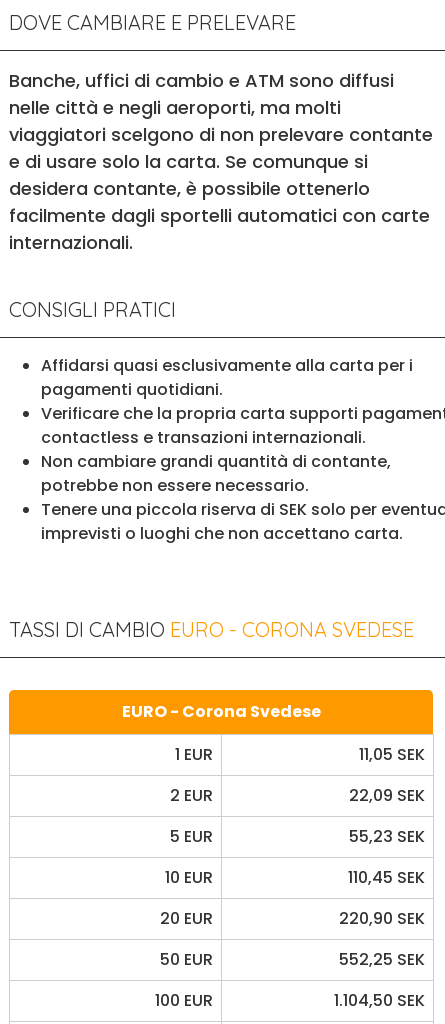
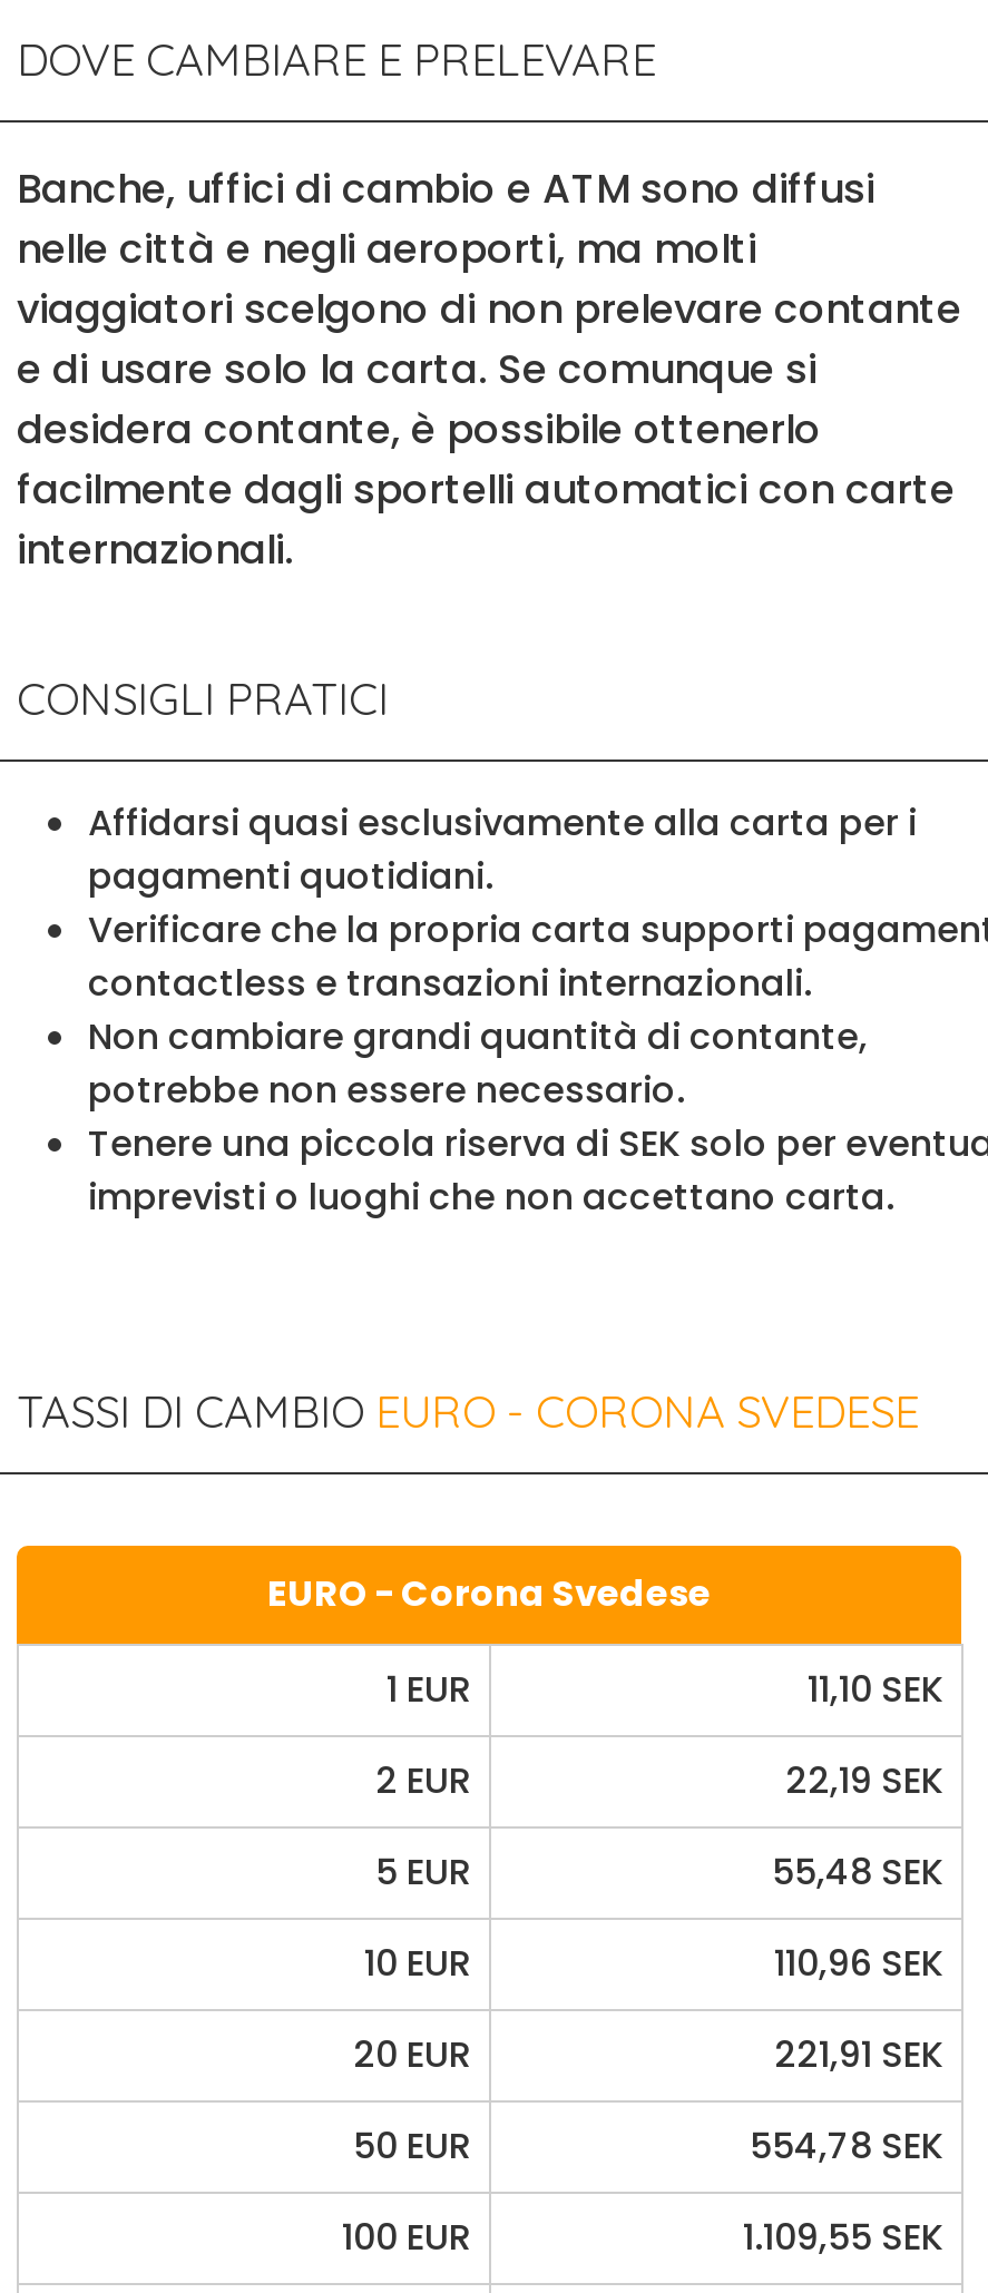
[359,743,425,766] 11,05 SEK -> [808,1664,943,1715] 11,10 SEK
[349,784,425,807] 22,09 SEK -> [785,1755,943,1806] 22,19 SEK
[349,825,425,848] 55,23 SEK -> [772,1846,943,1898] 55,48 SEK
[348,866,425,889] 110,45 SEK -> [774,1938,943,1989] 110,96 SEK
[339,907,425,930] 220,90 SEK -> [774,2029,943,2080] 221,91 SEK
[339,948,425,971] 552,25 SEK -> [750,2120,943,2172] 554,78 SEK
[334,989,425,1012] 1.104,50 SEK -> [743,2212,943,2263] 1.109,55 SEK

